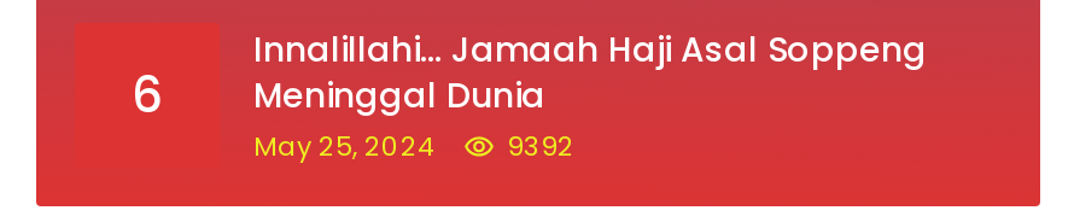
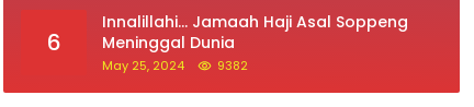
[253,125,574,164] May 25, 2024 9392 -> [102,56,248,74] May 25, 2024 9382

